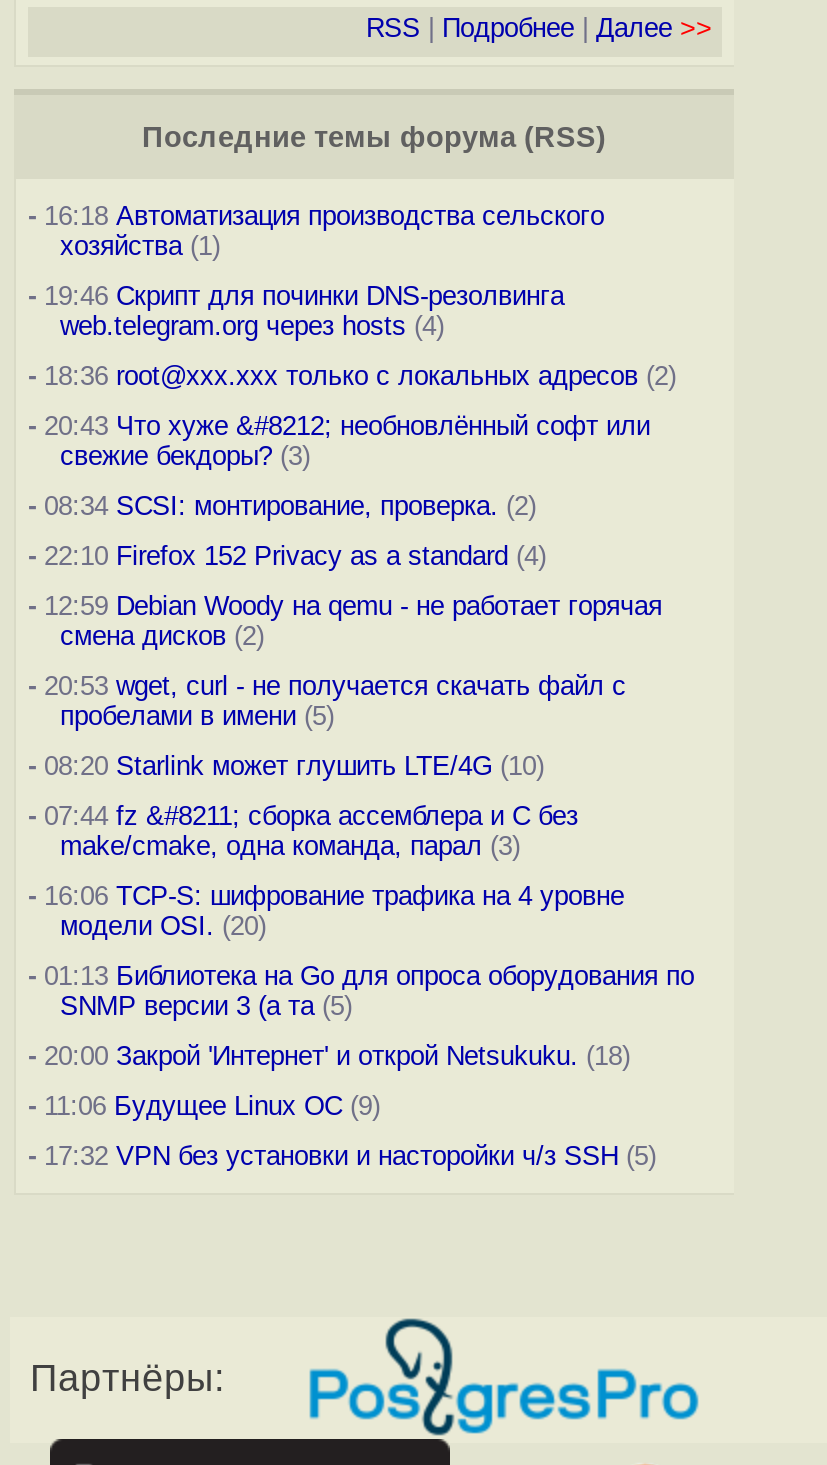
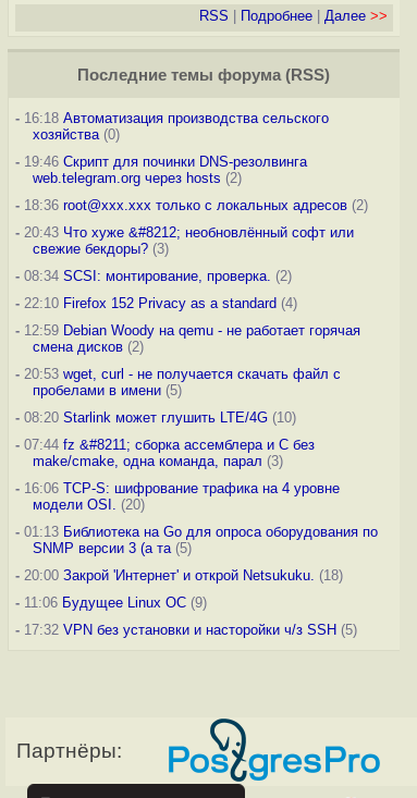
[60,231,220,261] хозяйства (1) -> [33,126,120,143] хозяйства (0)
[60,311,444,341] web.telegram.org через hosts (4) -> [33,170,242,186] web.telegram.org через hosts (2)

